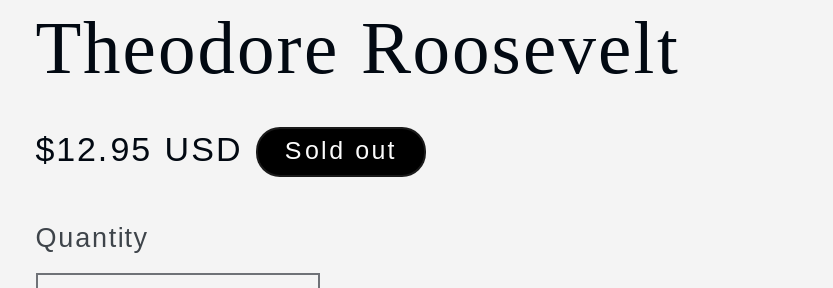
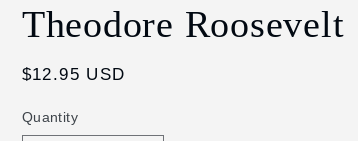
[285,137,398,165] Sold out -> none

